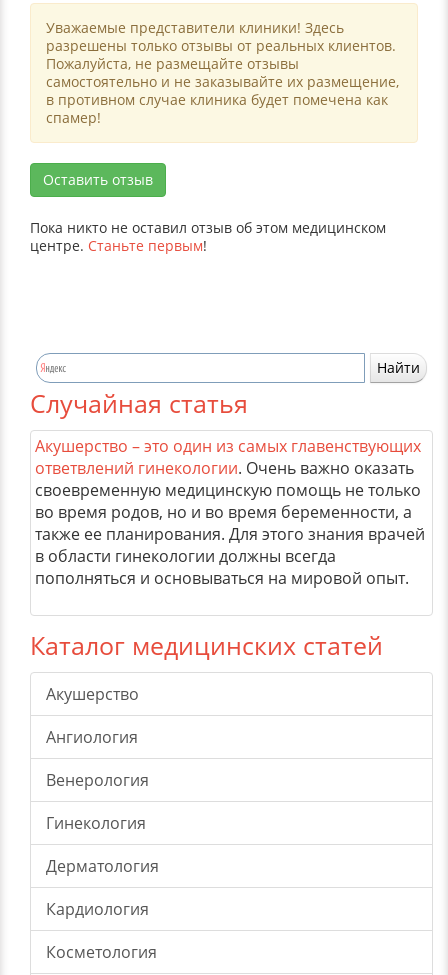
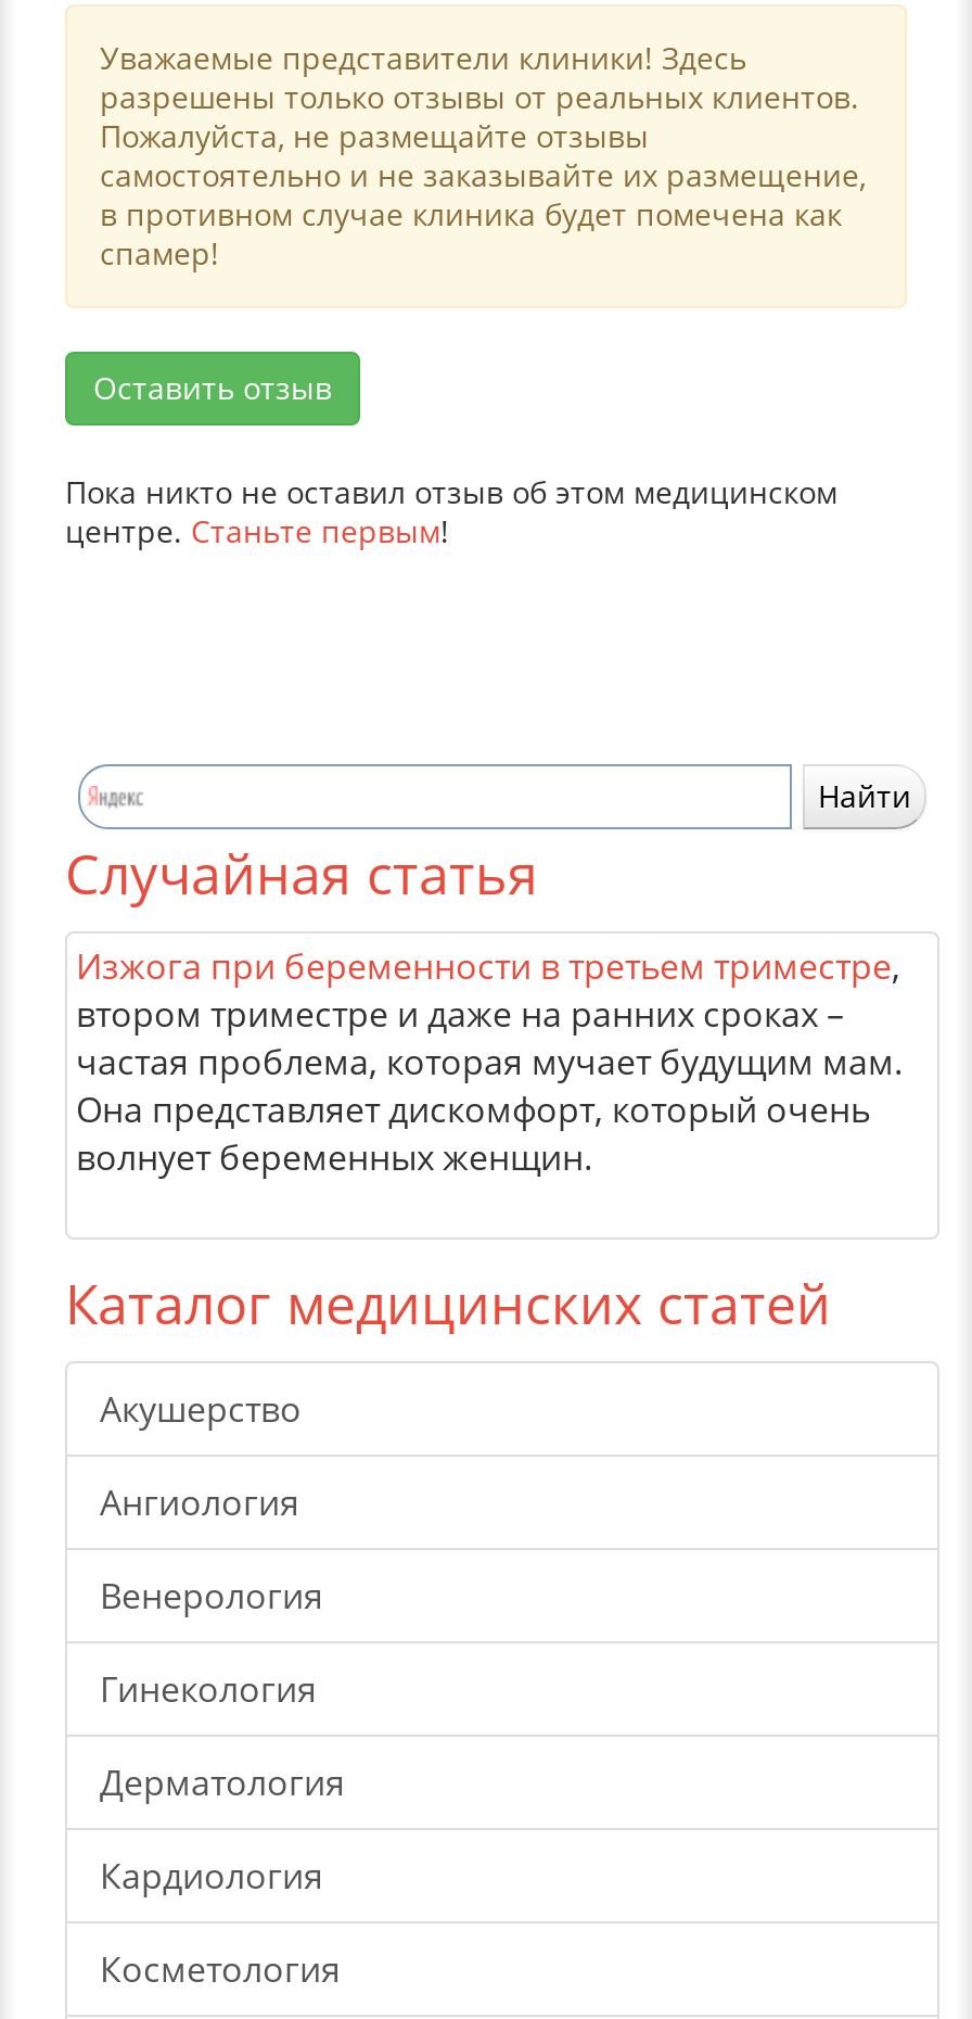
[35,435,425,589] Акушерство – это один из самых главенствующих | ответвлений гинекологии. Очень важно оказать | своевременную медицинскую помощь не только | во время родов, но и во время беременности, а | также ее планирования. Для этого знания врачей | в области гинекологии должны всегда | пополняться и основываться на мировой опыт. -> [76,942,903,1181] Изжога при беременности в третьем триместре, | втором триместре и даже на ранних сроках – | частая проблема, которая мучает будущим мам. | Она представляет дискомфорт, который очень | волнует беременных женщин.

